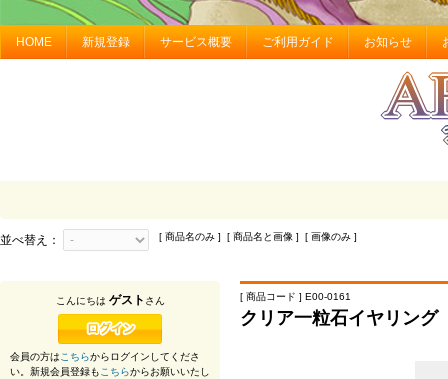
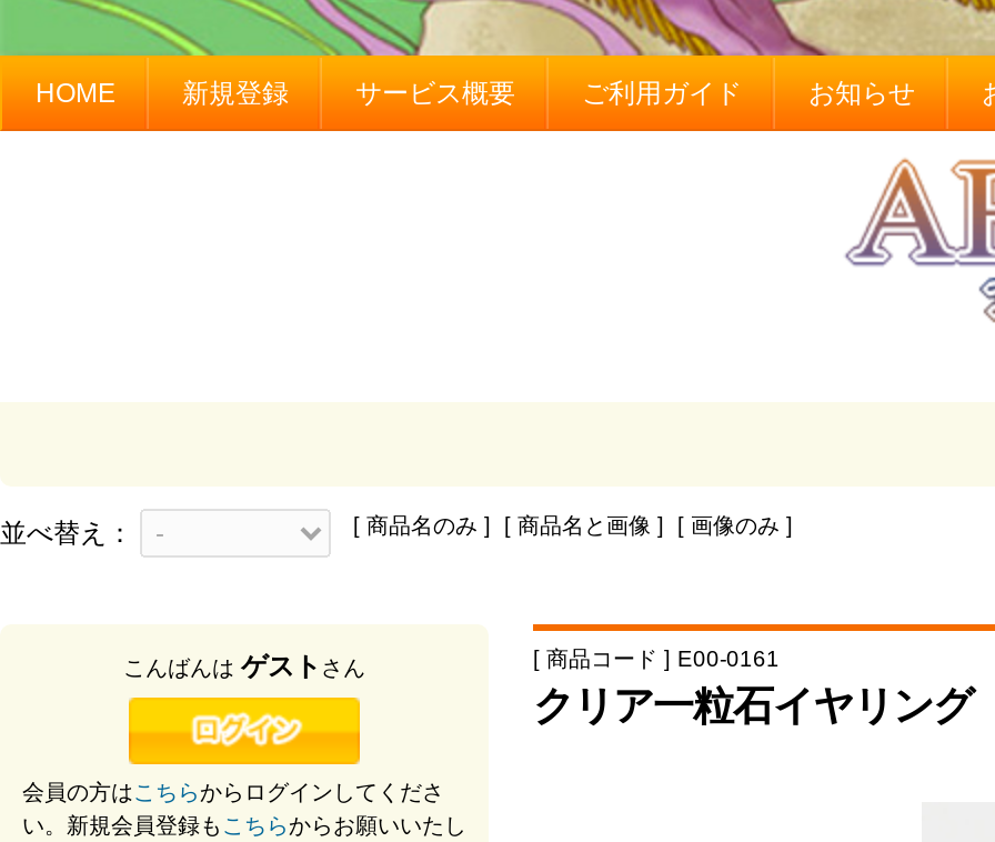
[55,293,164,307] こんにちはゲストさん -> [123,652,365,683] こんばんはゲストさん

